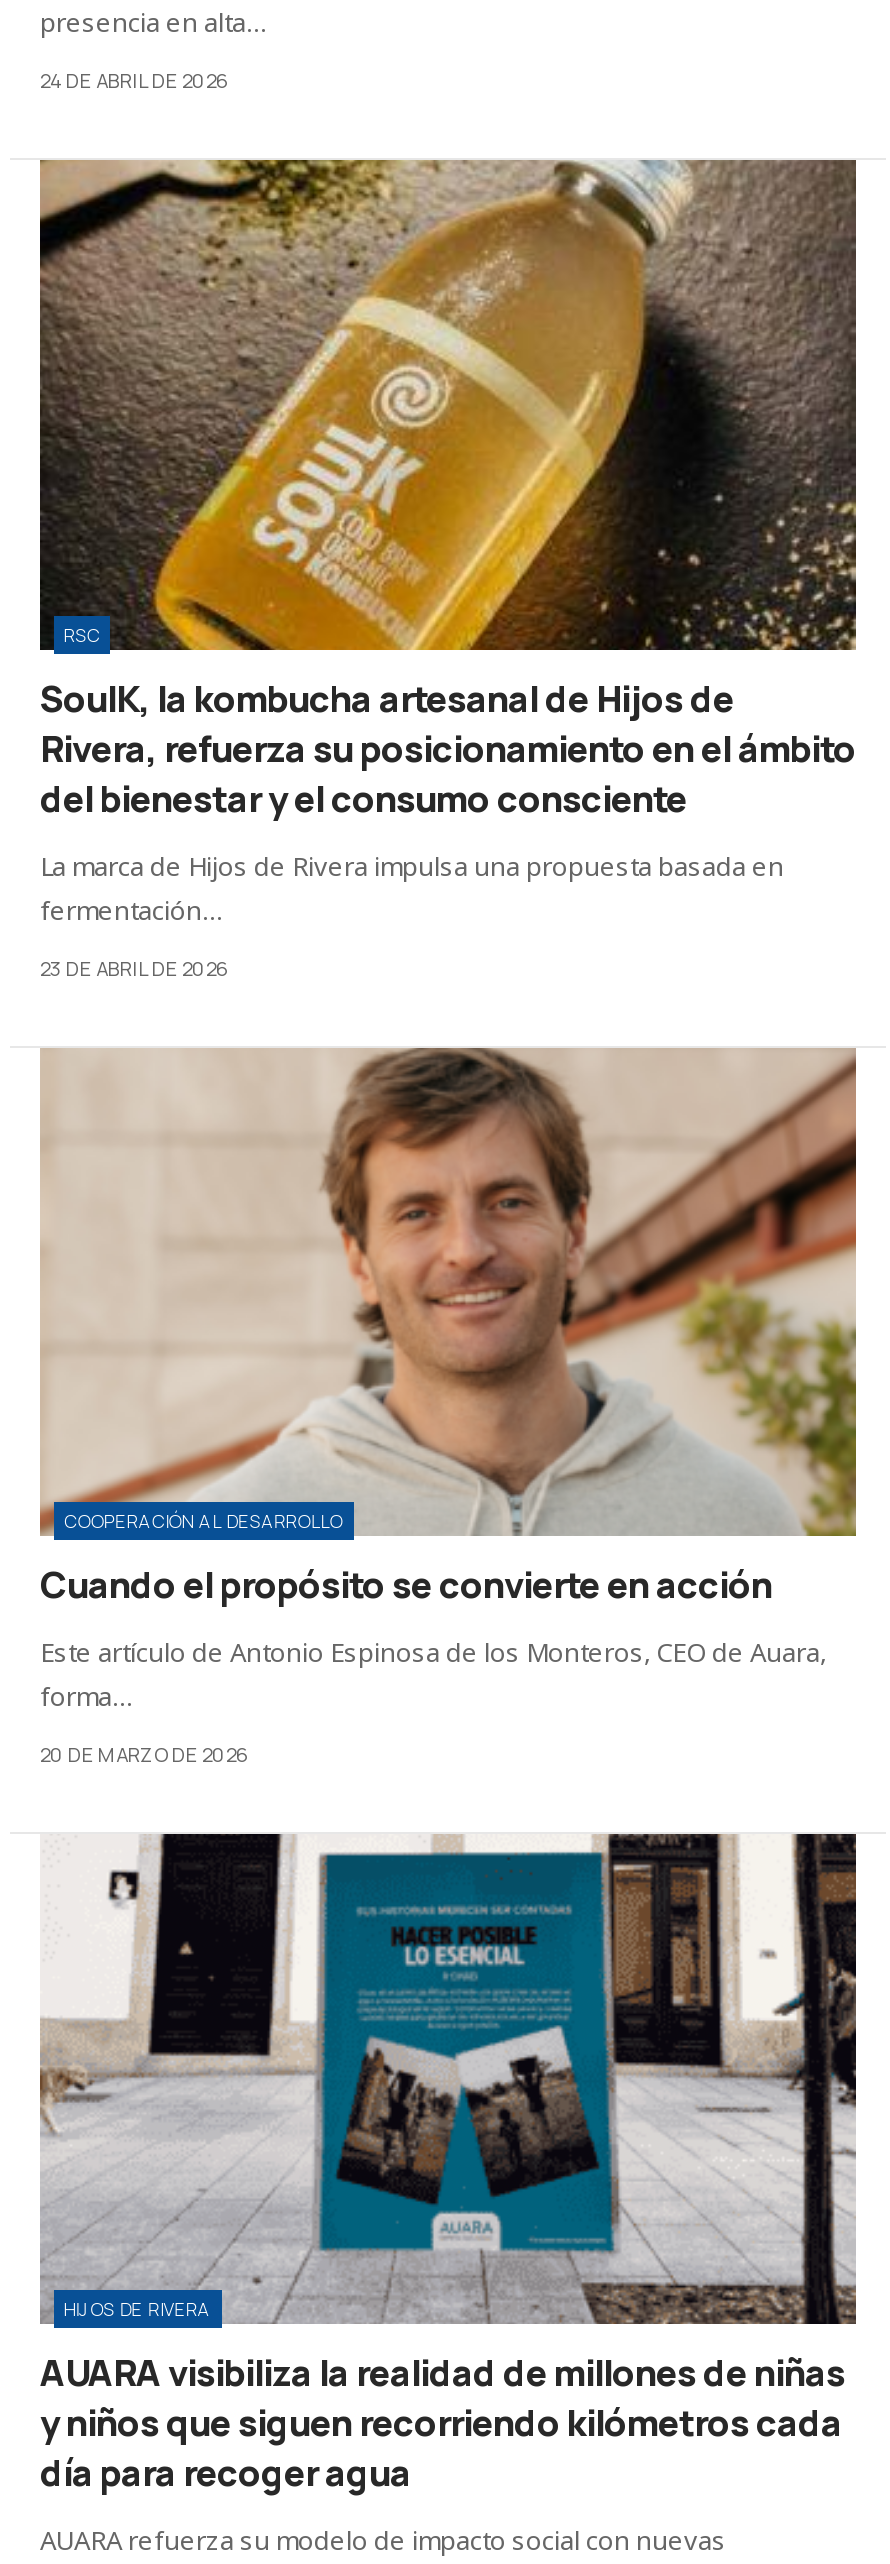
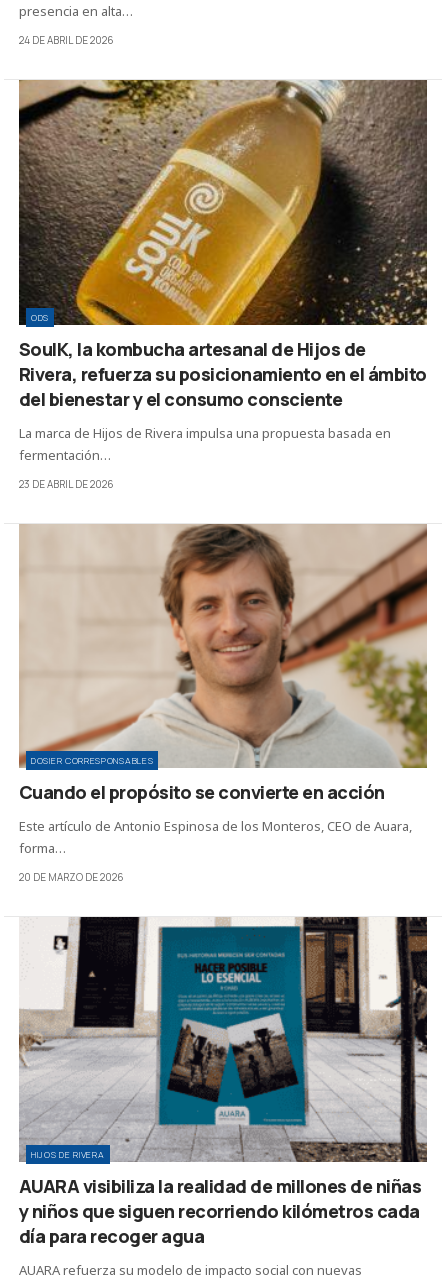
[64,621,100,647] RSC -> [31,311,49,324] ODS
[64,1509,343,1535] COOPERACIÓN AL DESARROLLO -> [31,754,153,767] DOSIER CORRESPONSABLES

